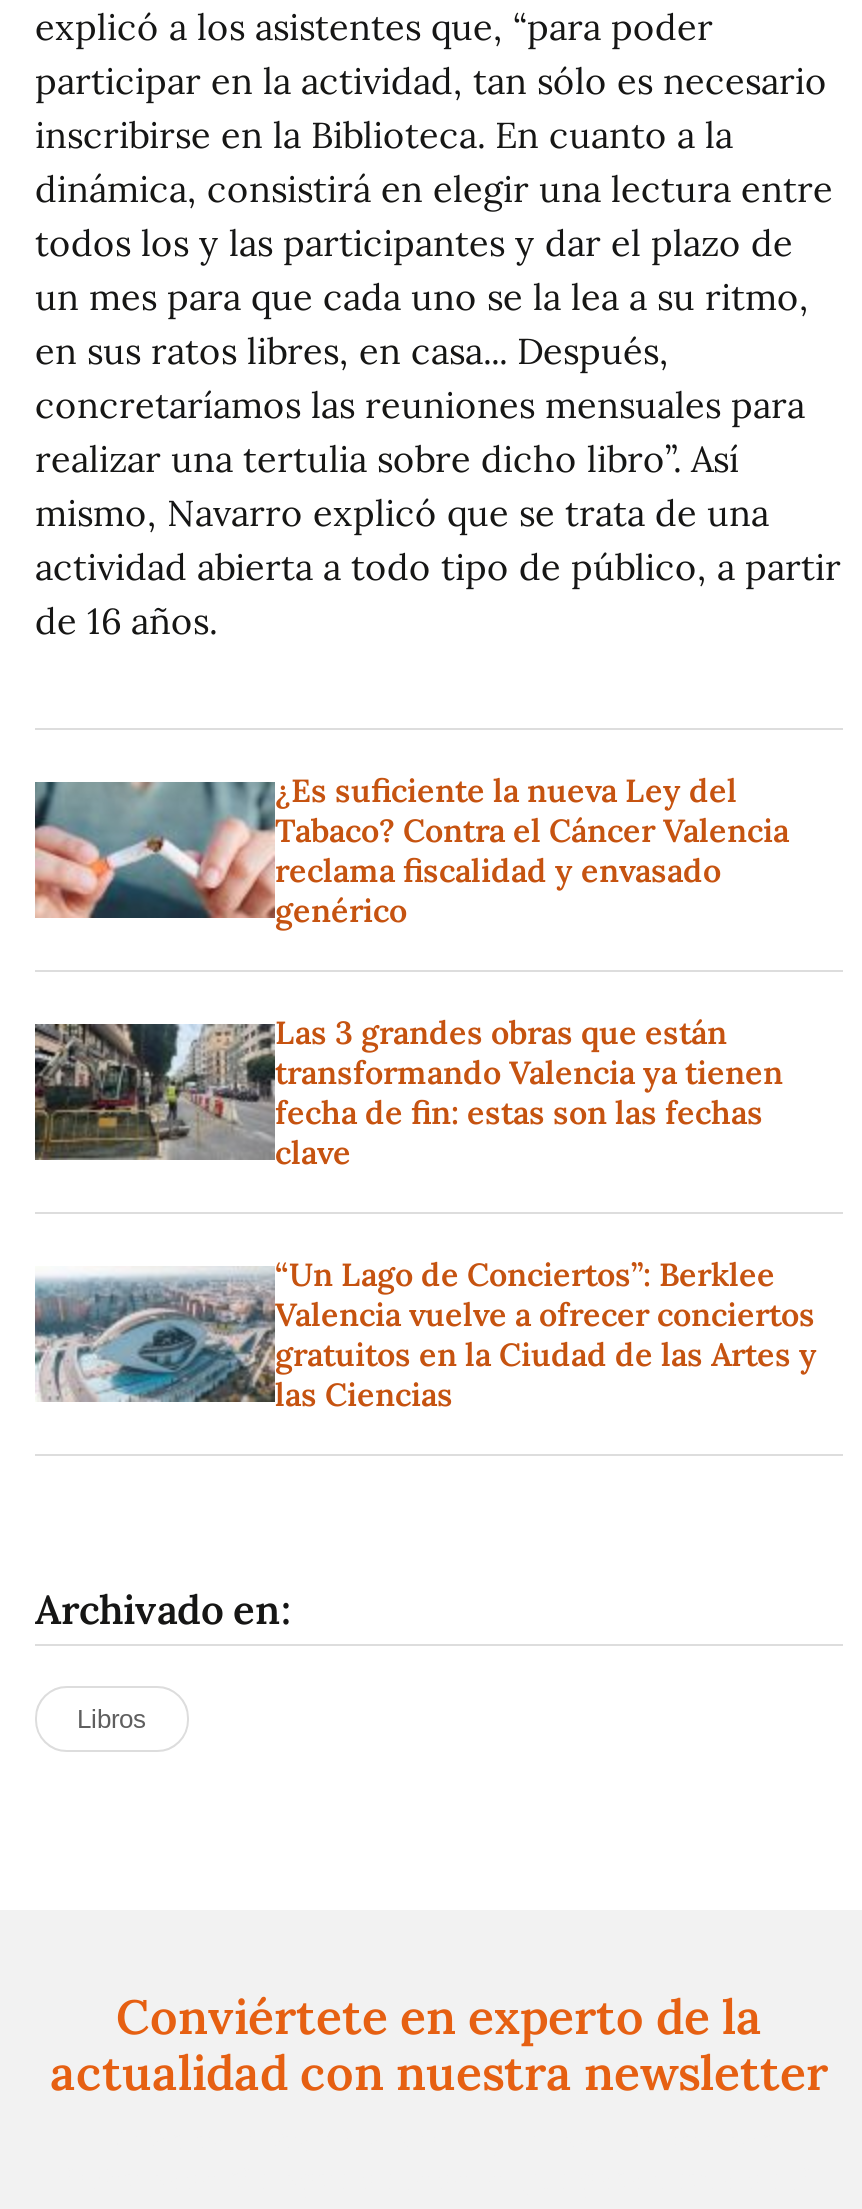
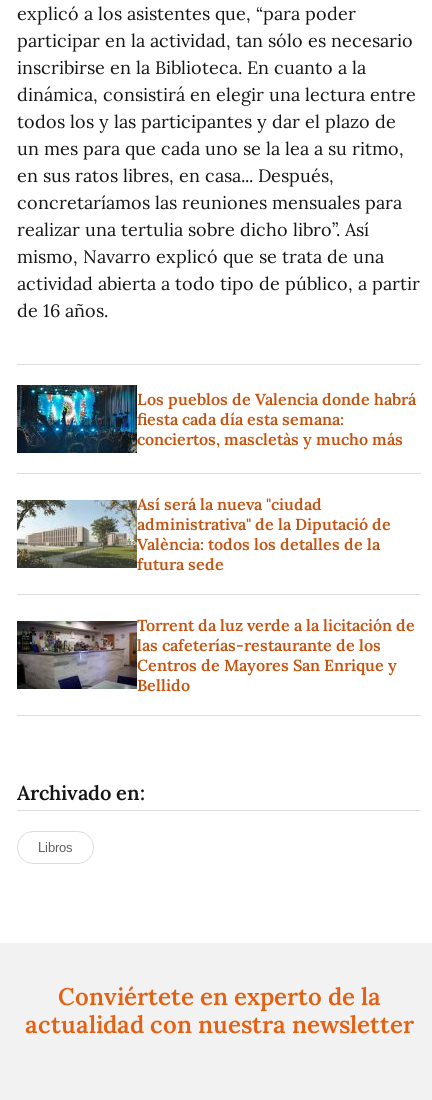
[33,770,789,930] [image] | ¿Es suficiente la nueva Ley del | Tabaco? Contra el Cáncer Valencia | reclama fiscalidad y envasado | genérico -> [16,384,416,454] [image] | Los pueblos de Valencia donde habrá | fiesta cada día esta semana: | conciertos, mascletàs y mucho más
[33,1012,783,1172] [image] | Las 3 grandes obras que están | transformando Valencia ya tienen | fecha de fin: estas son las fechas | clave -> [17,494,391,574] [image] | Así será la nueva "ciudad | administrativa" de la Diputació de | València: todos los detalles de la | futura sede
[33,1254,817,1414] [image] | “Un Lago de Conciertos”: Berklee | Valencia vuelve a ofrecer conciertos | gratuitos en la Ciudad de las Artes y | las Ciencias -> [16,615,415,695] [image] | Torrent da luz verde a la licitación de | las cafeterías-restaurante de los | Centros de Mayores San Enrique y | Bellido

